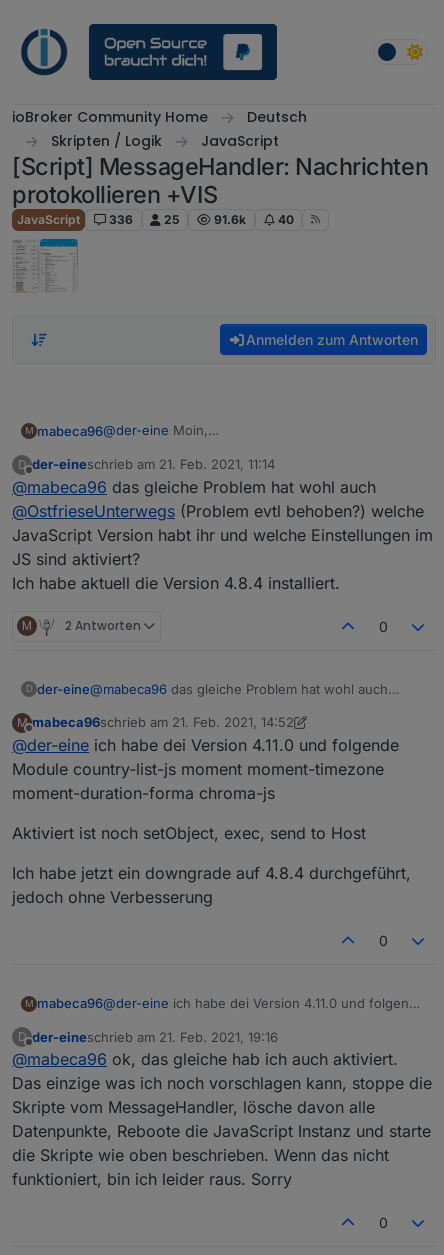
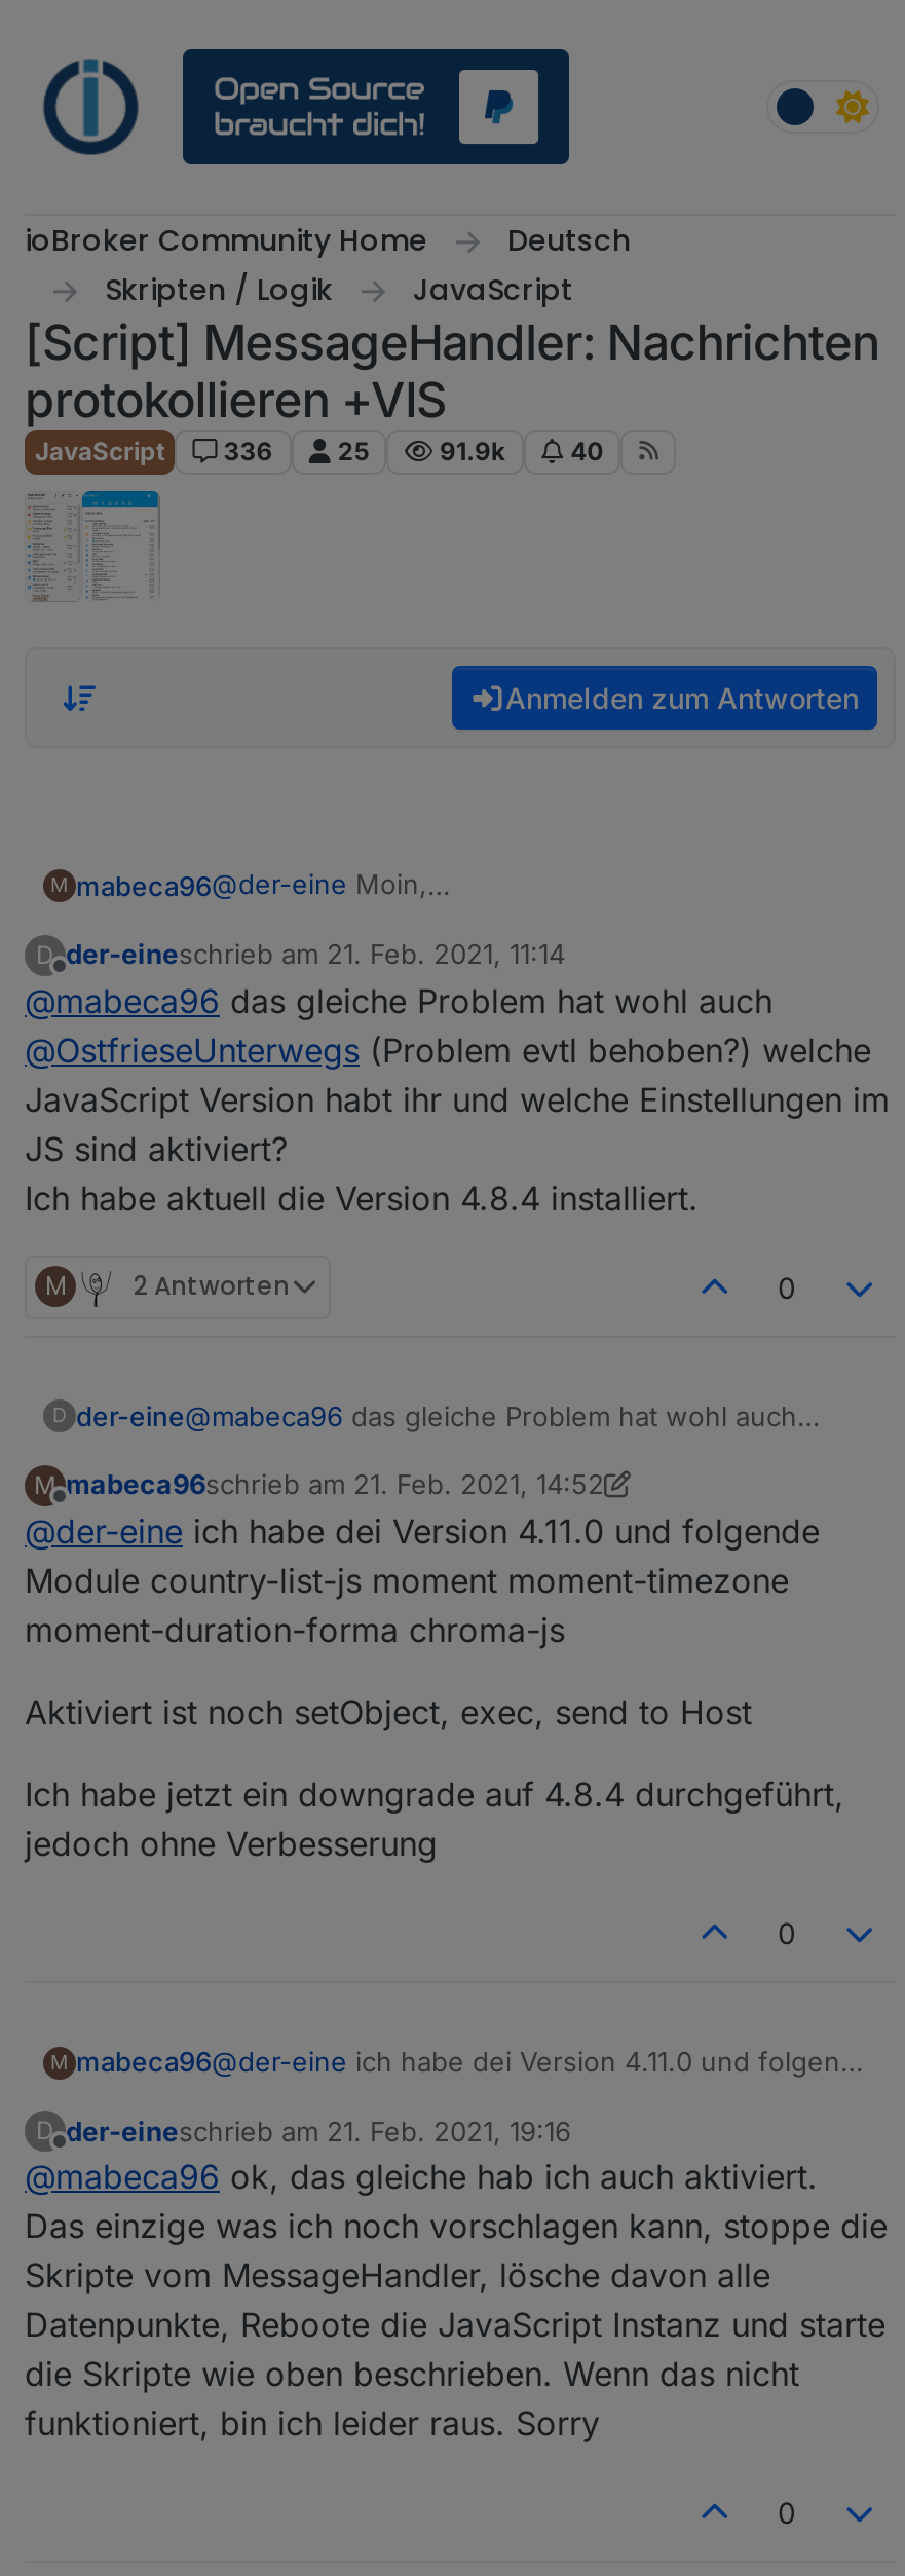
[214,212,246,227] 91.6k -> [440,436,505,467] 91.9k

